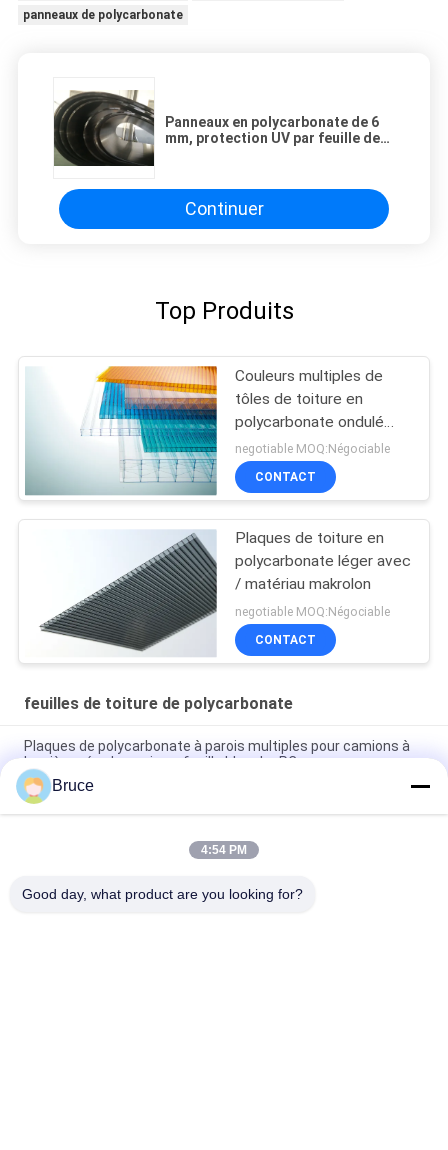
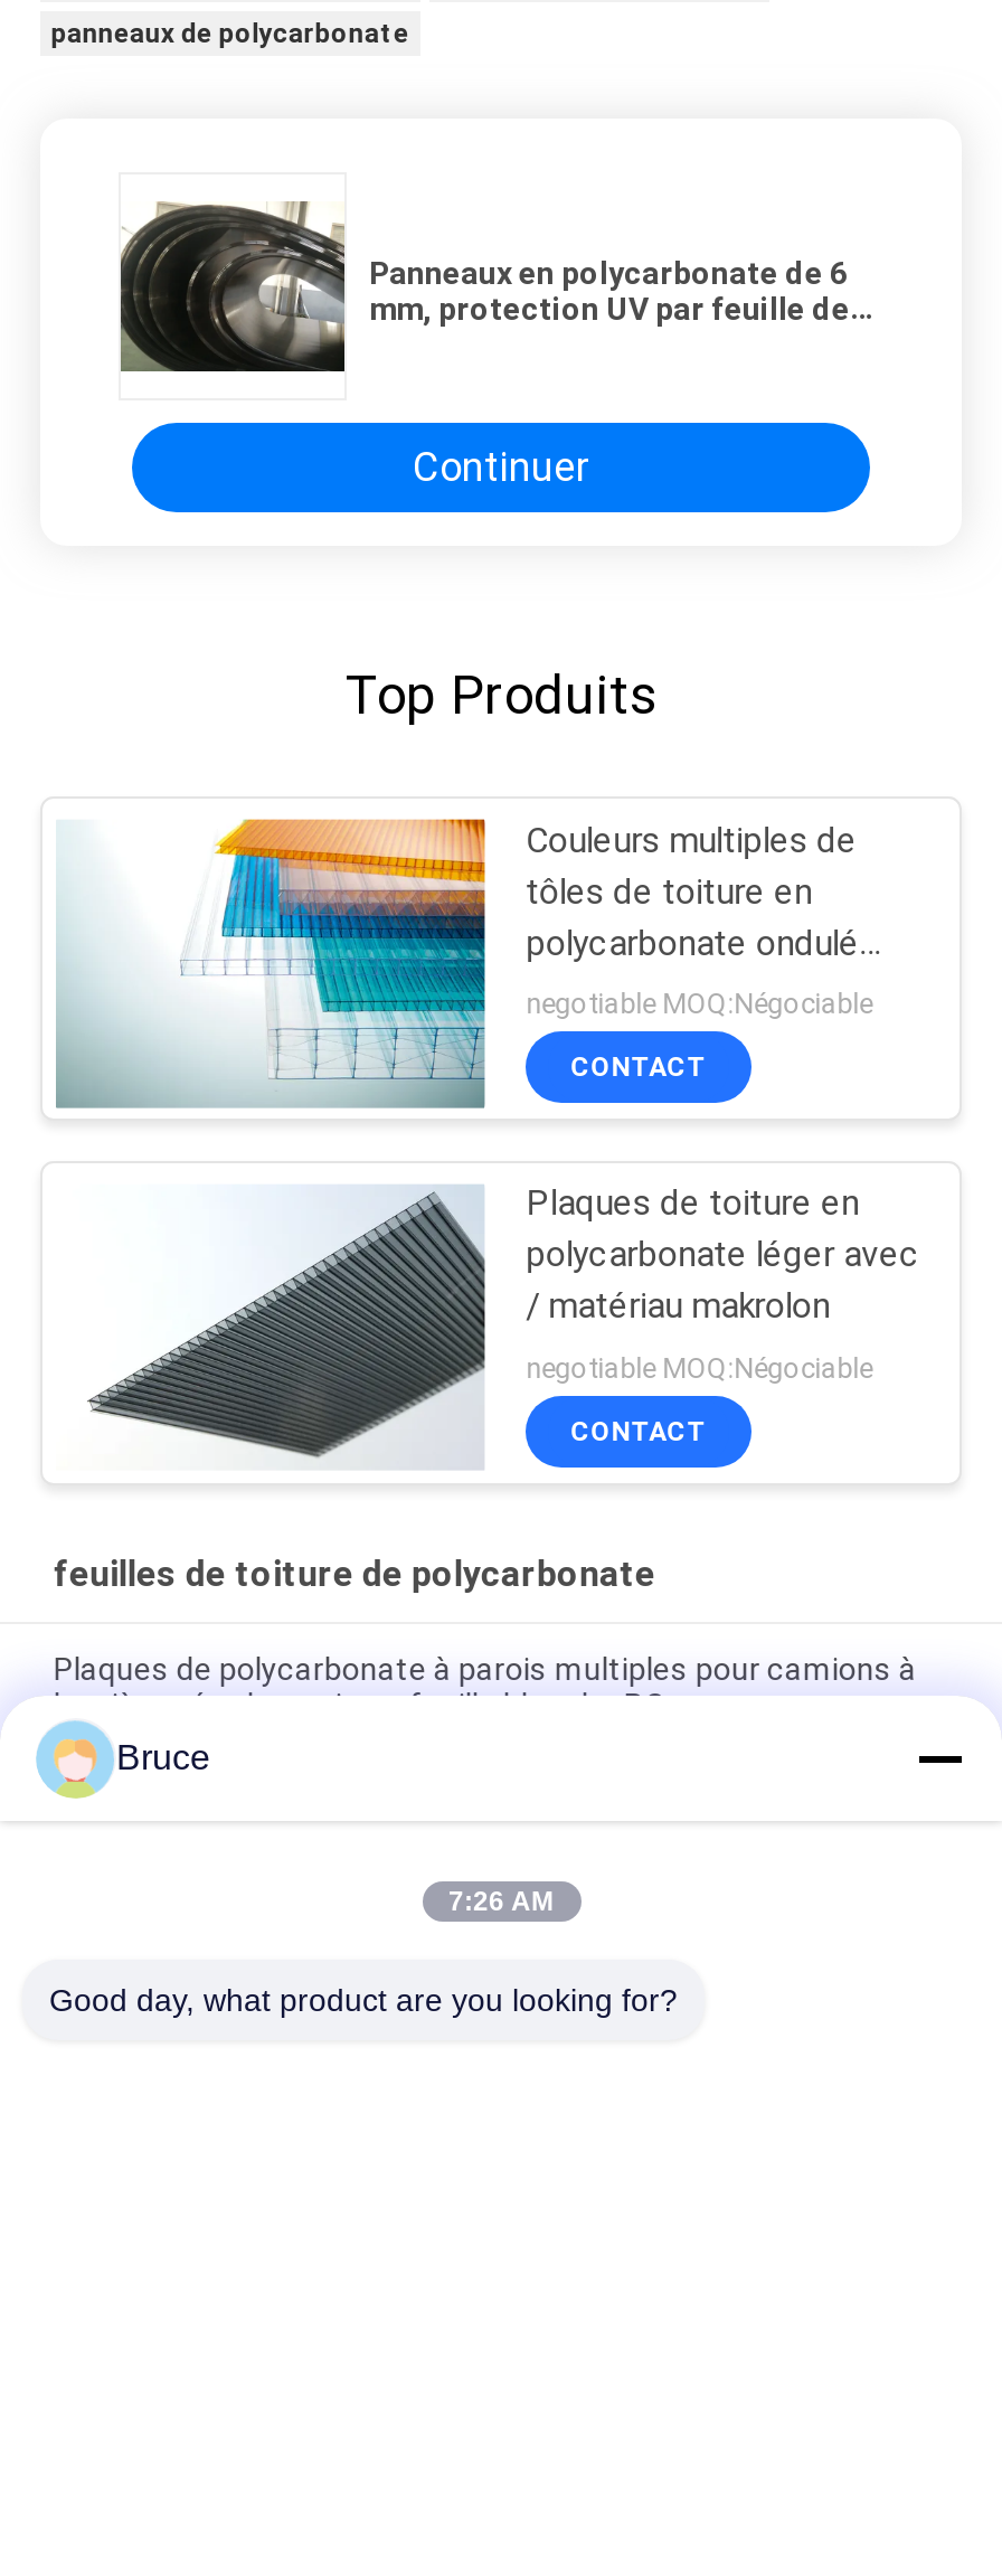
[201,843,247,857] 4:54 PM -> [448,1886,554,1917] 7:26 AM

